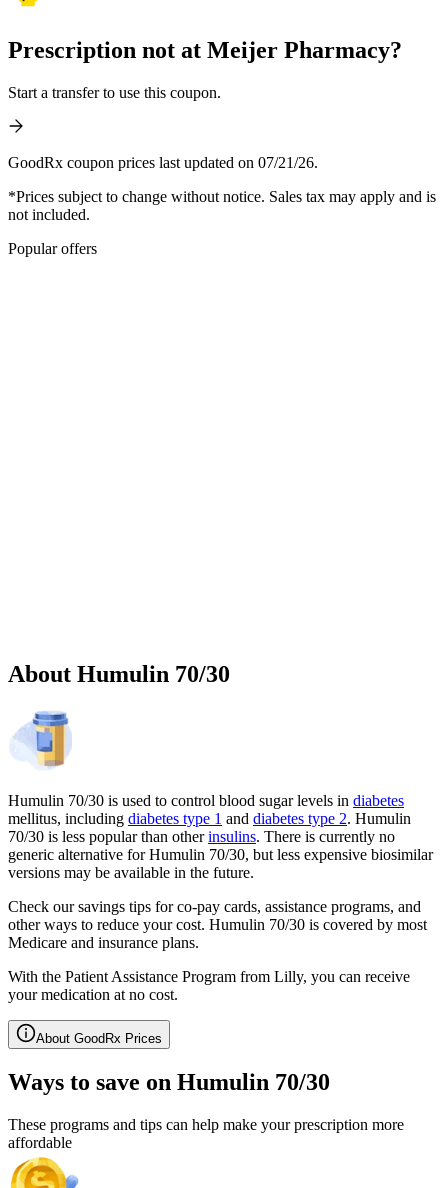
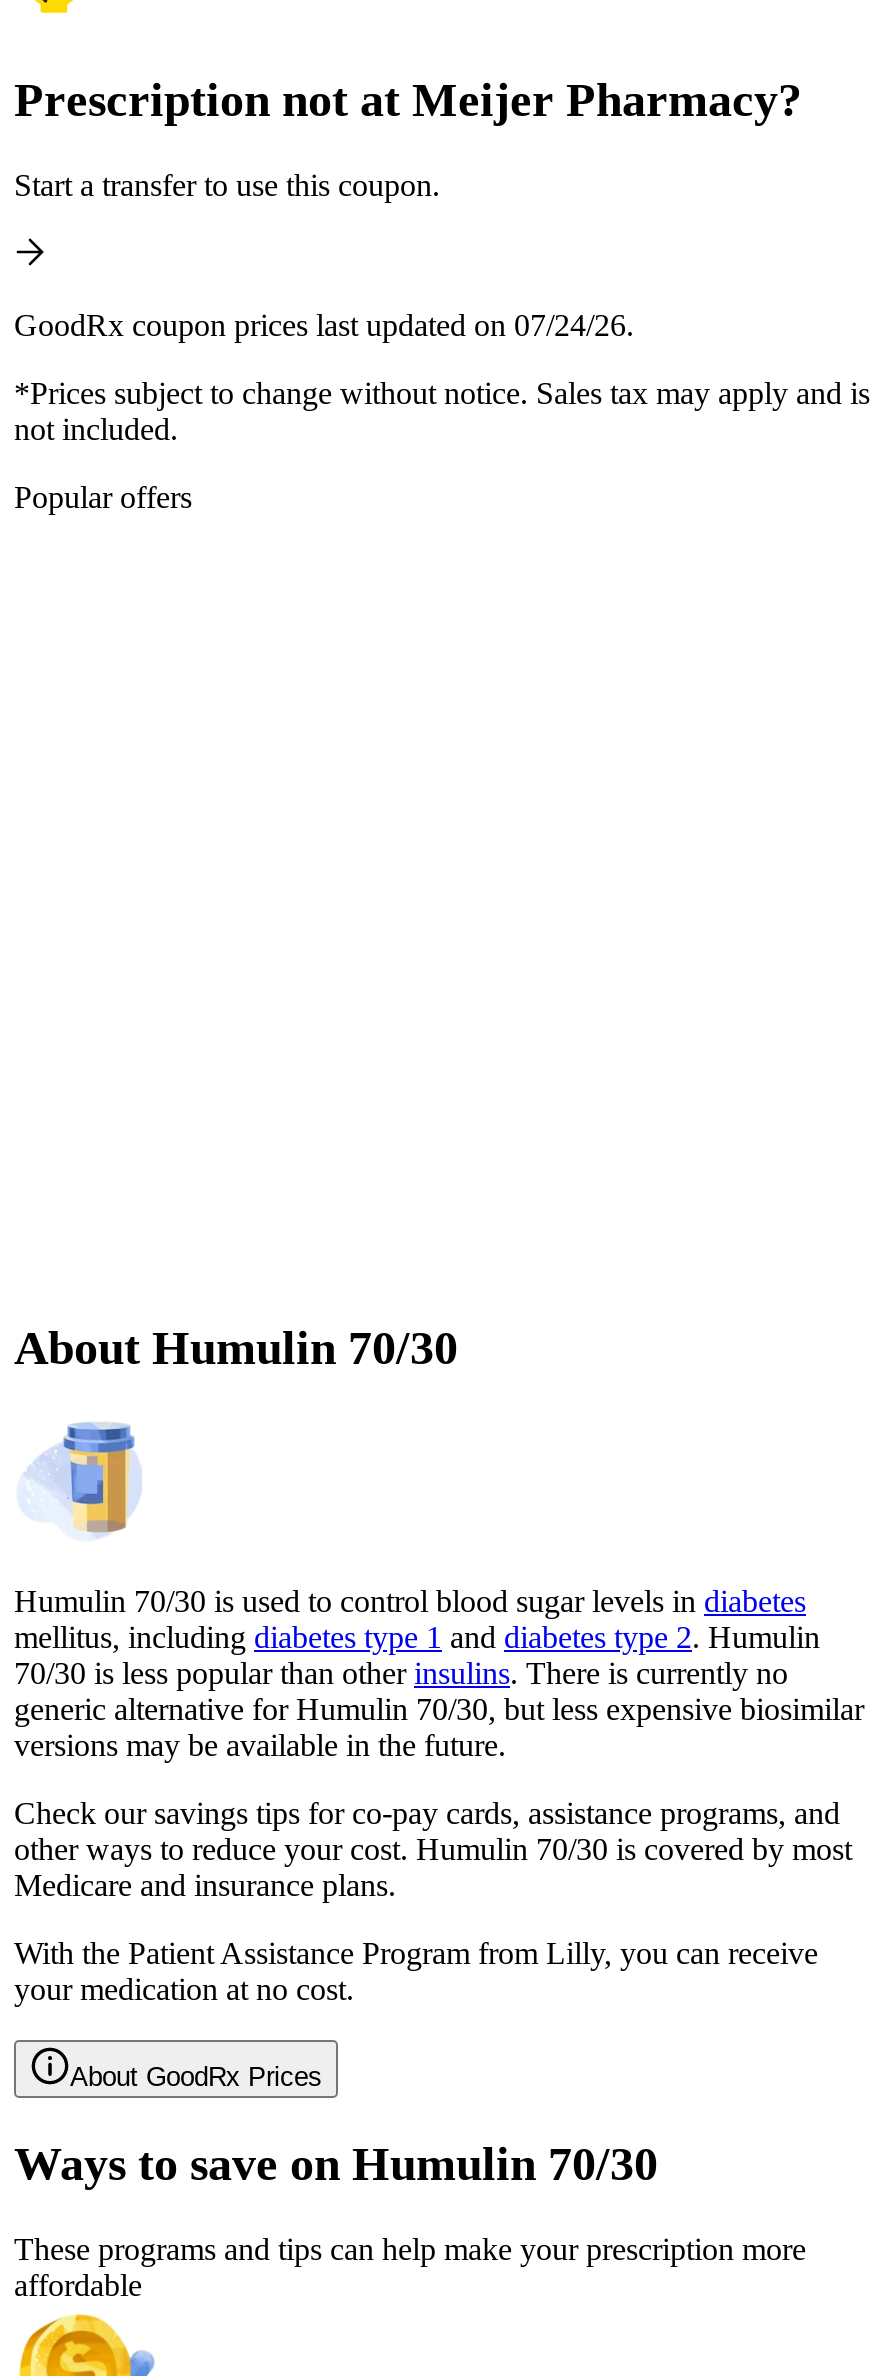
[8,154,318,171] GoodRx coupon prices last updated on 07/21/26. -> [14,308,634,342] GoodRx coupon prices last updated on 07/24/26.

